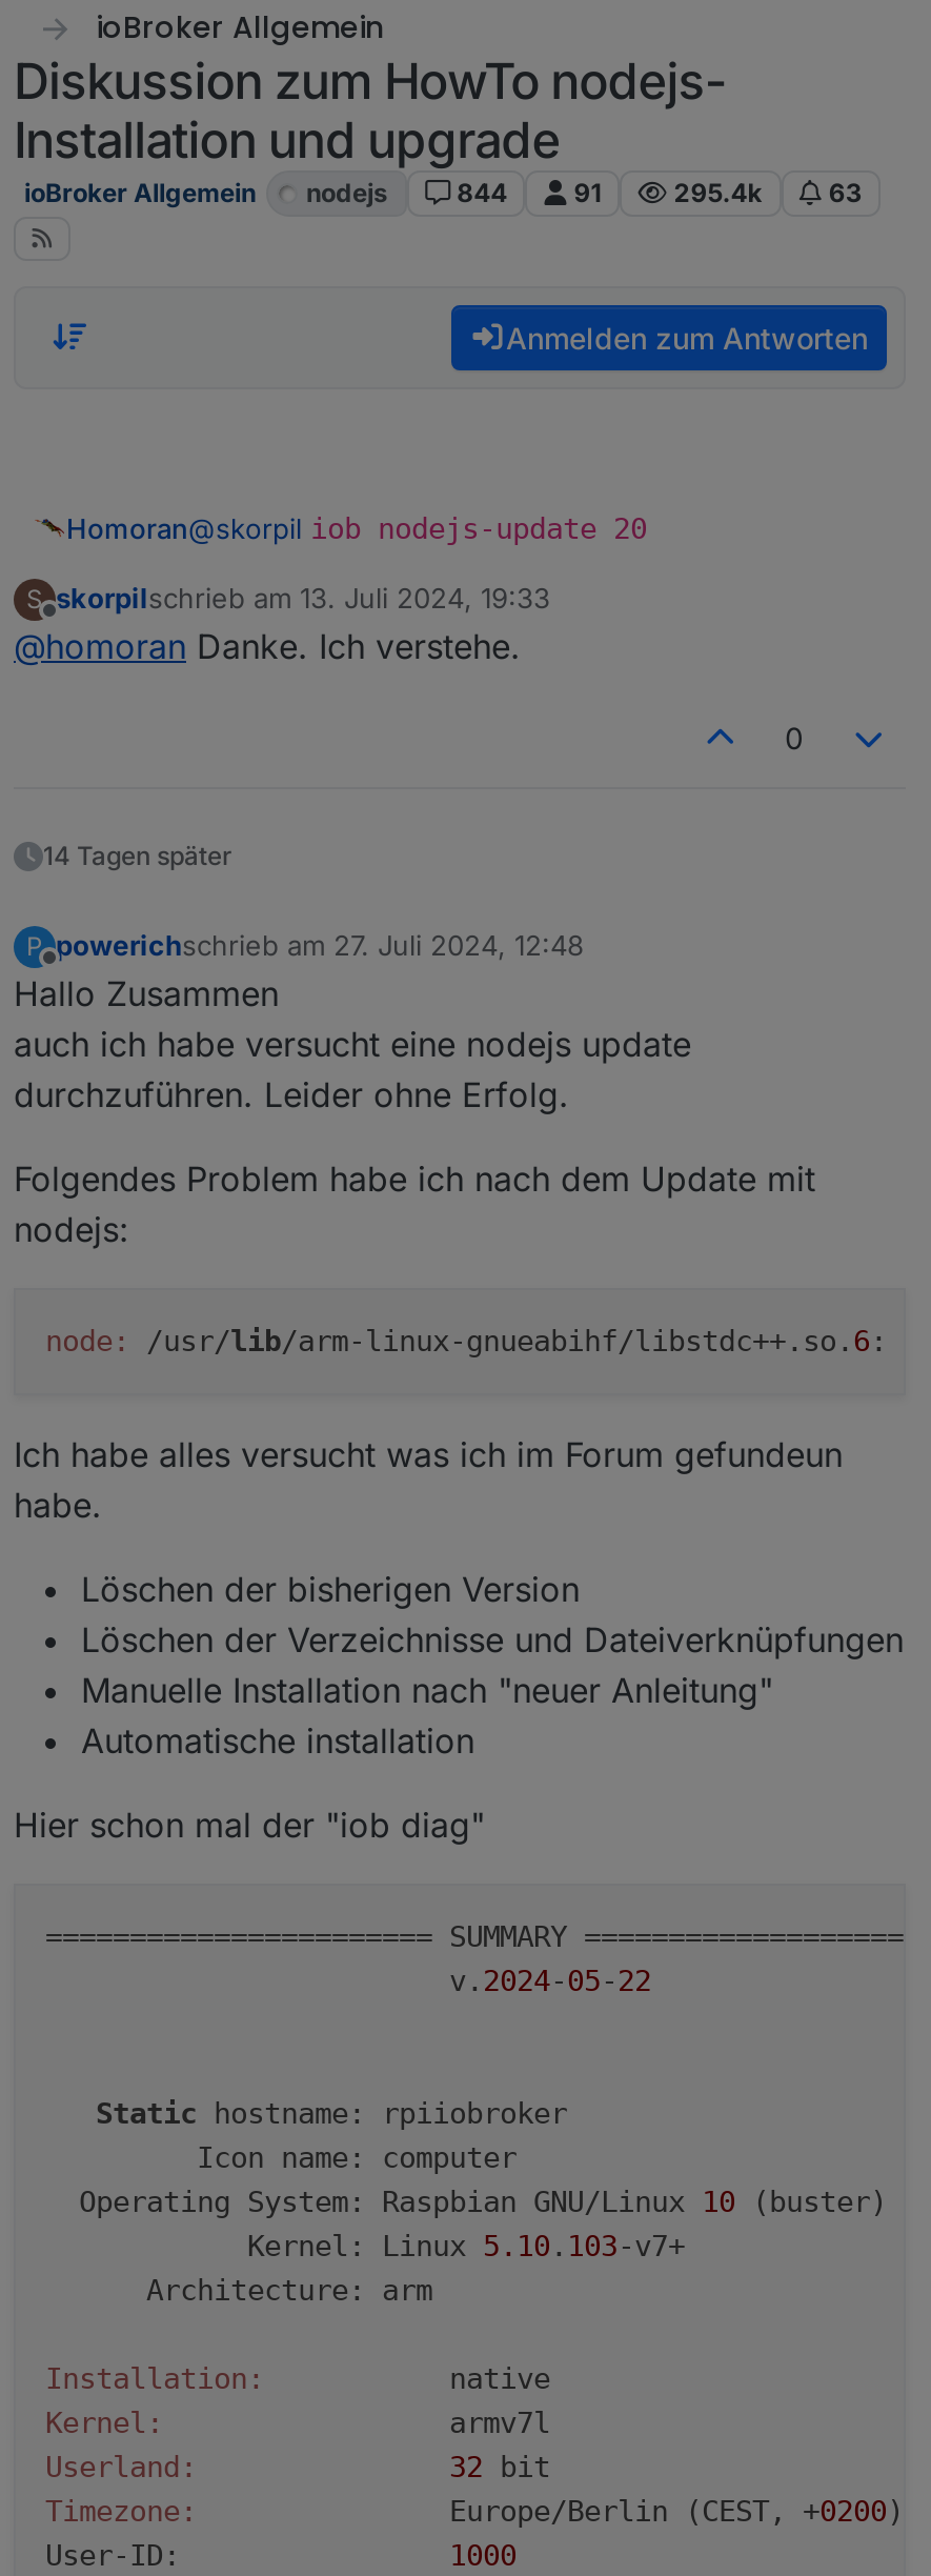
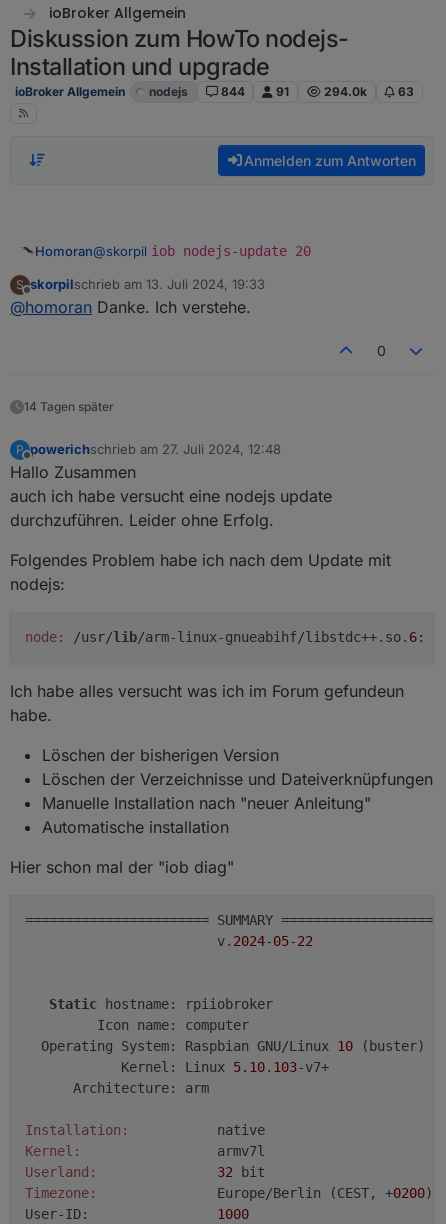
[674,177,762,209] 295.4k -> [324,84,367,99] 294.0k

